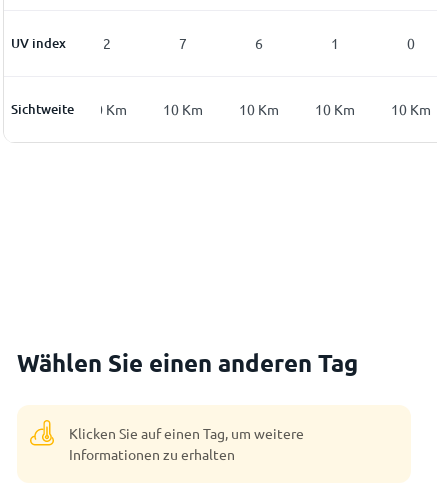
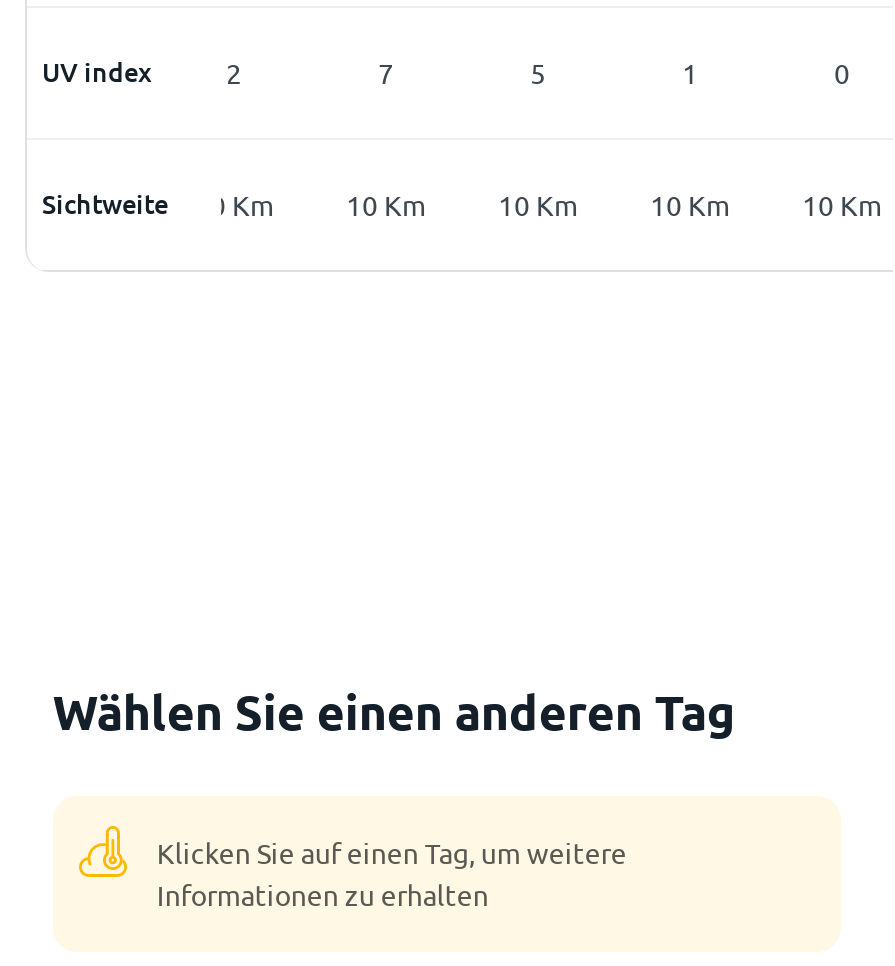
[255,34,263,52] 6 -> [530,54,546,90] 5

